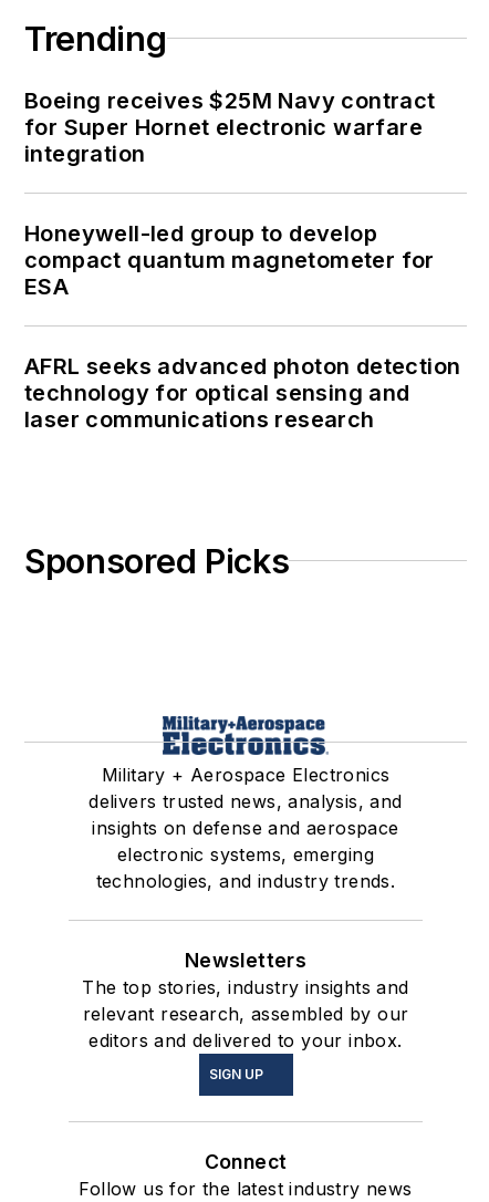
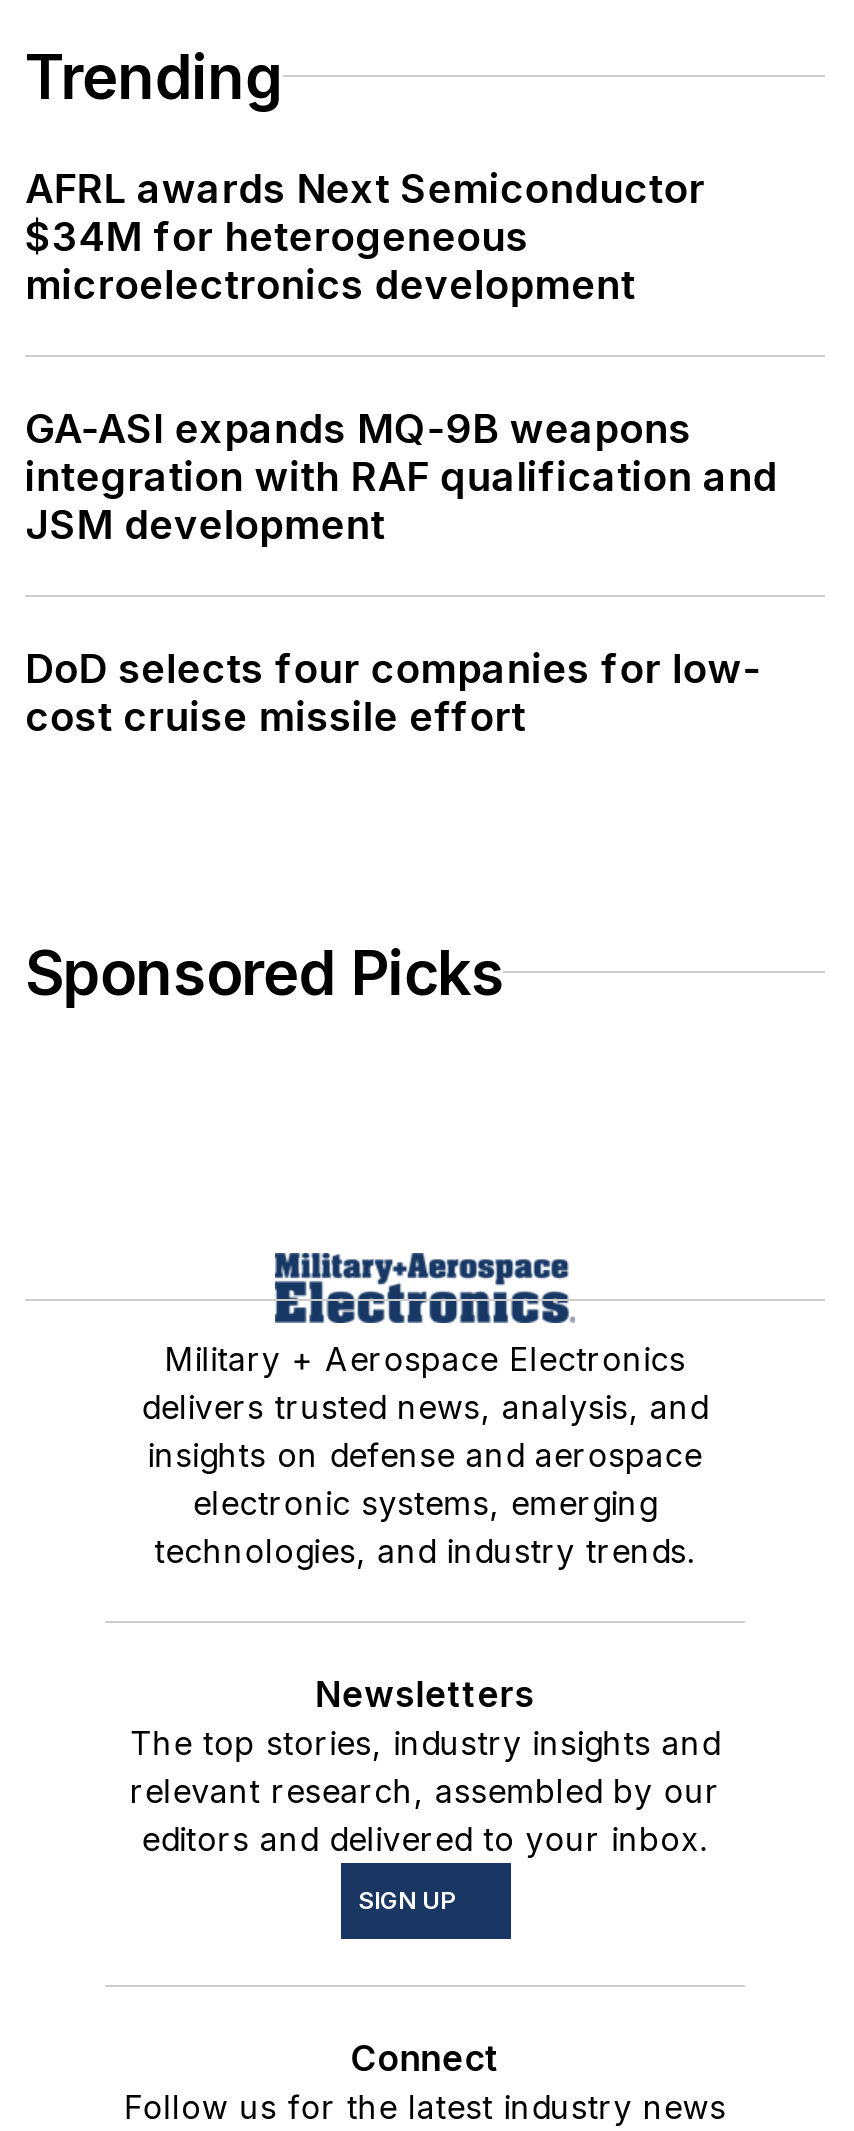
[24,87,435,167] Boeing receives $25M Navy contract | for Super Hornet electronic warfare | integration -> [25,165,705,309] AFRL awards Next Semiconductor | $34M for heterogeneous | microelectronics development
[24,220,435,300] Honeywell-led group to develop | compact quantum magnetometer for | ESA -> [25,405,777,549] GA-ASI expands MQ-9B weapons | integration with RAF qualification and | JSM development
[24,353,461,433] AFRL seeks advanced photon detection | technology for optical sensing and | laser communications research -> [25,645,761,741] DoD selects four companies for low- | cost cruise missile effort

